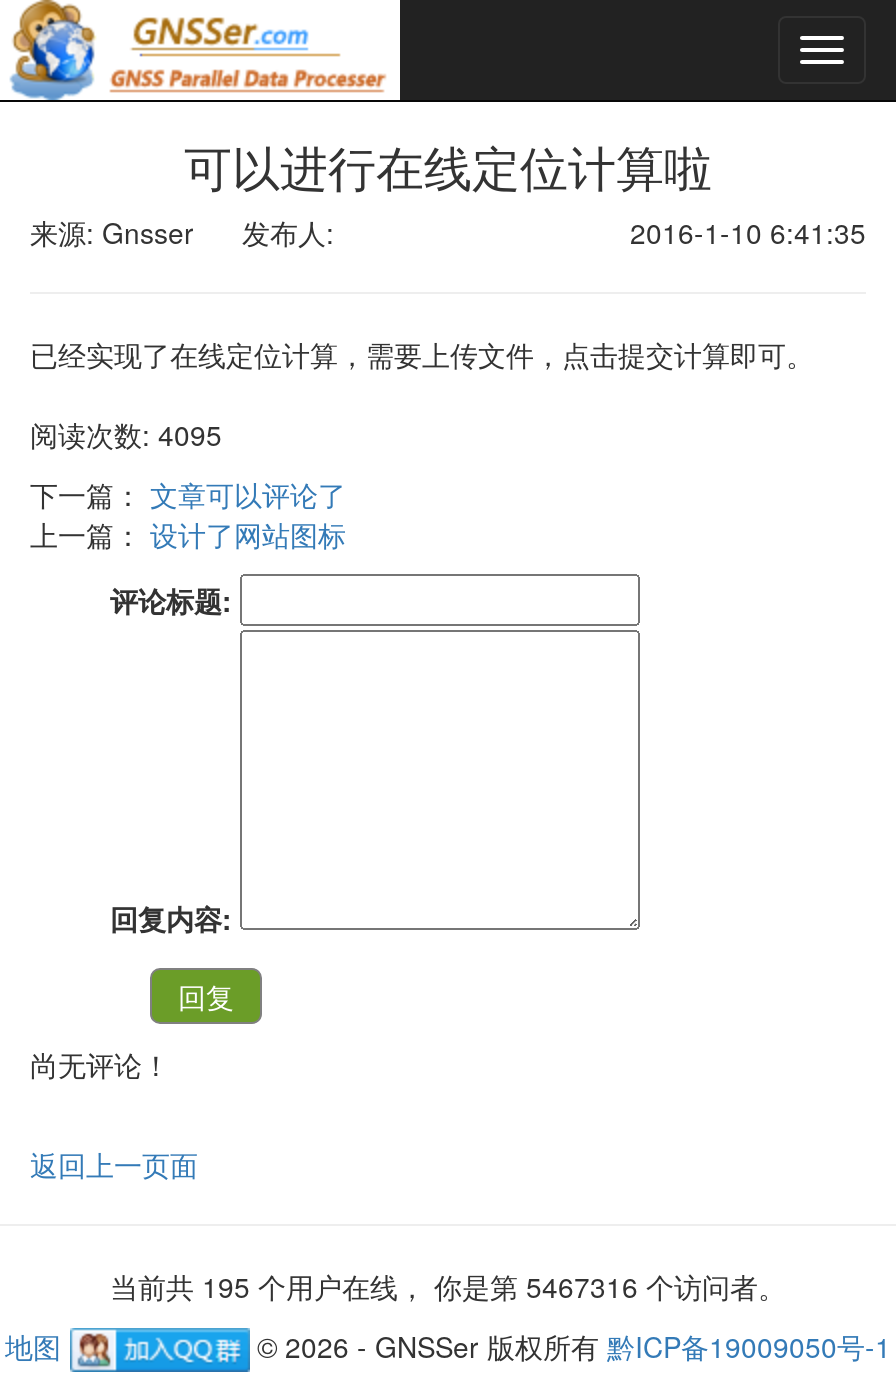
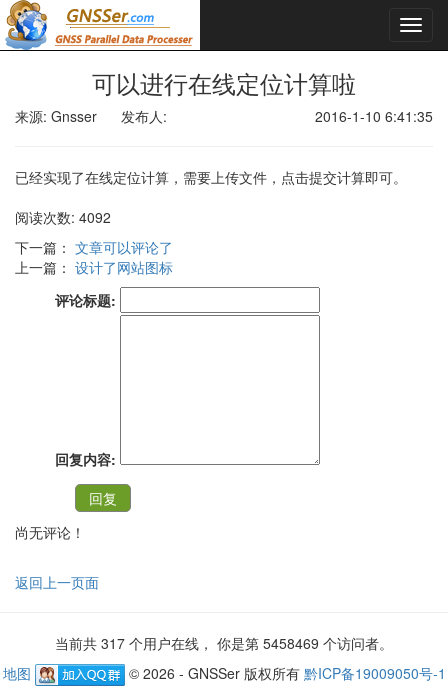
[30,414,222,454] 阅读次数: 4095 -> [15,207,111,227] 阅读次数: 4092
[110,1266,786,1306] 当前共 195 个用户在线， 你是第 5467316 个访问者。 -> [55,633,393,653] 当前共 317 个用户在线， 你是第 5458469 个访问者。

